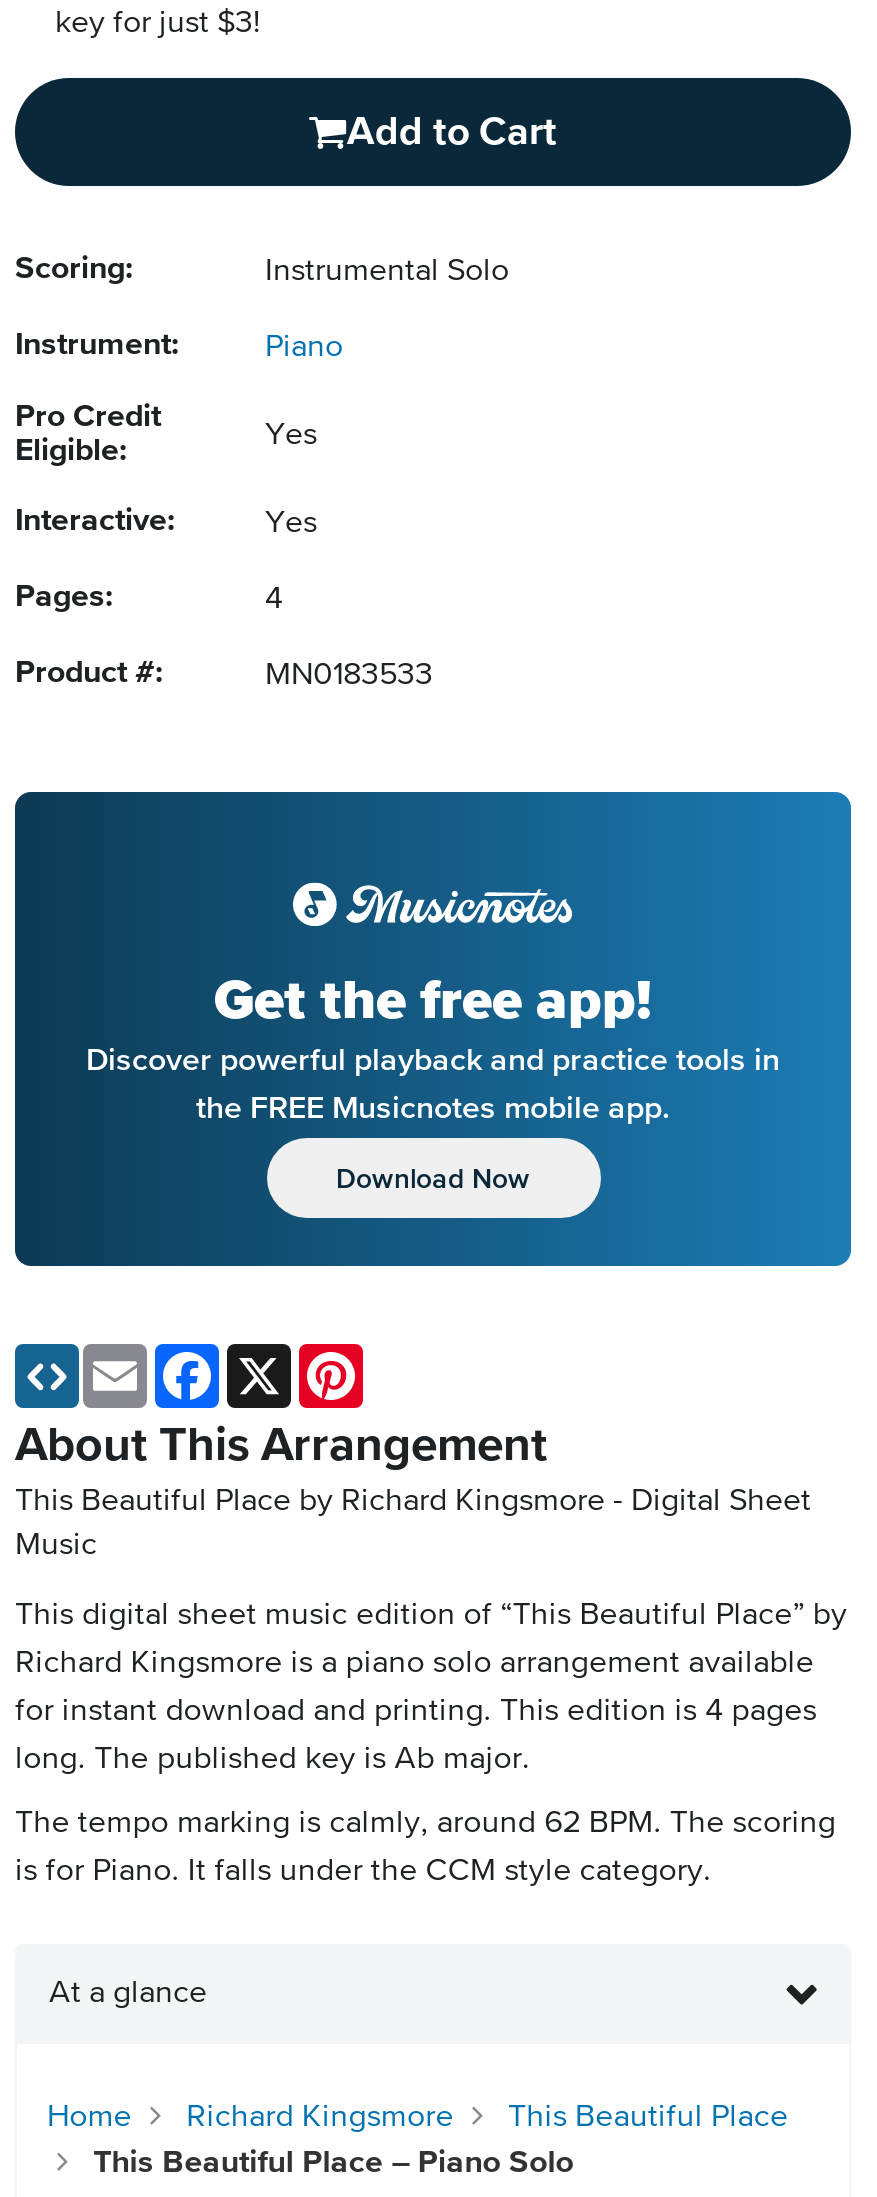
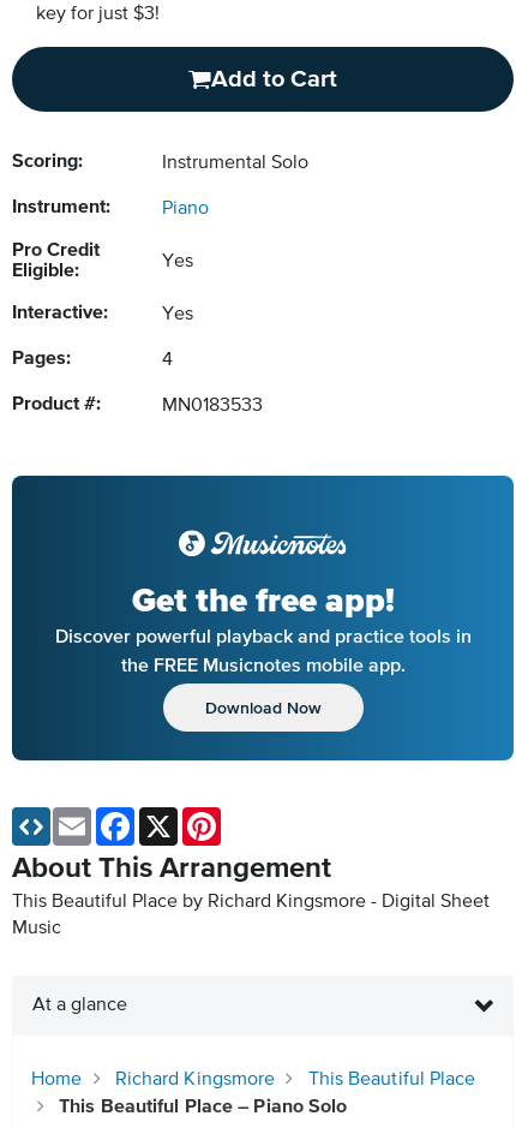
[15,1601,847,1889] This digital sheet music edition of “This Beautiful Place” by | Richard Kingsmore is a piano solo arrangement available | for instant download and printing. This edition is 4 pages | long. The published key is Ab major. | The tempo marking is calmly, around 62 BPM. The scoring | is for Piano. It falls under the CCM style category. -> none

